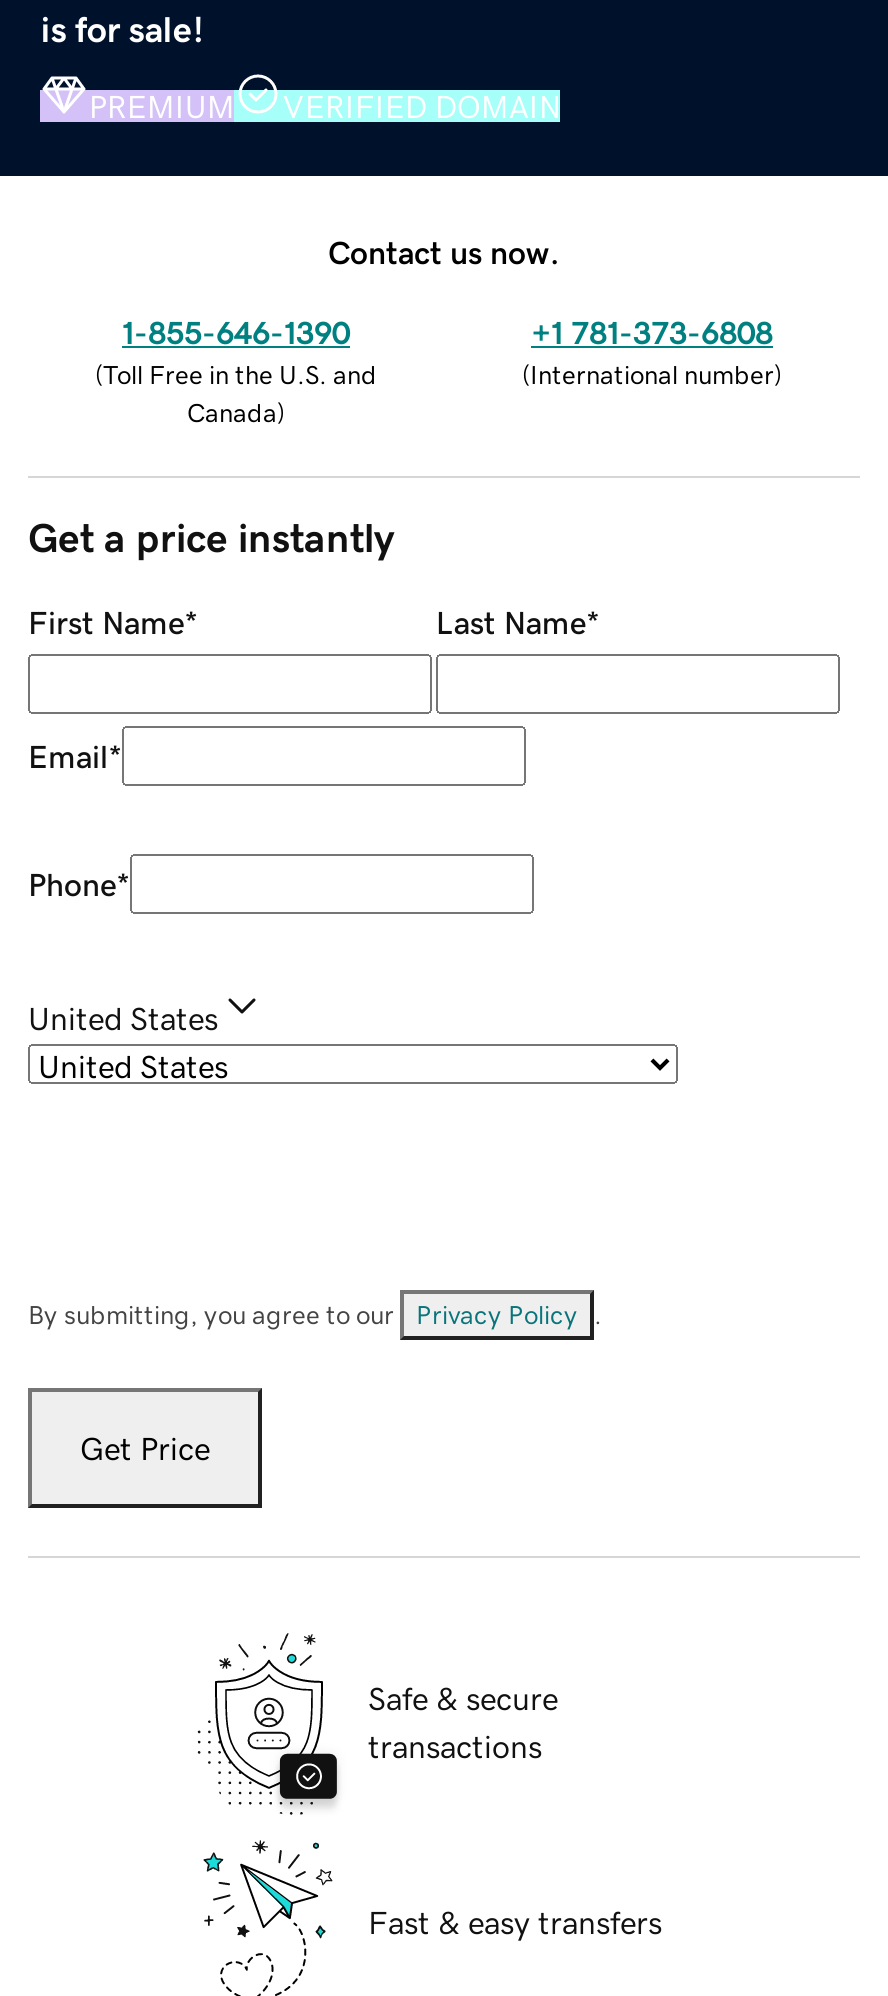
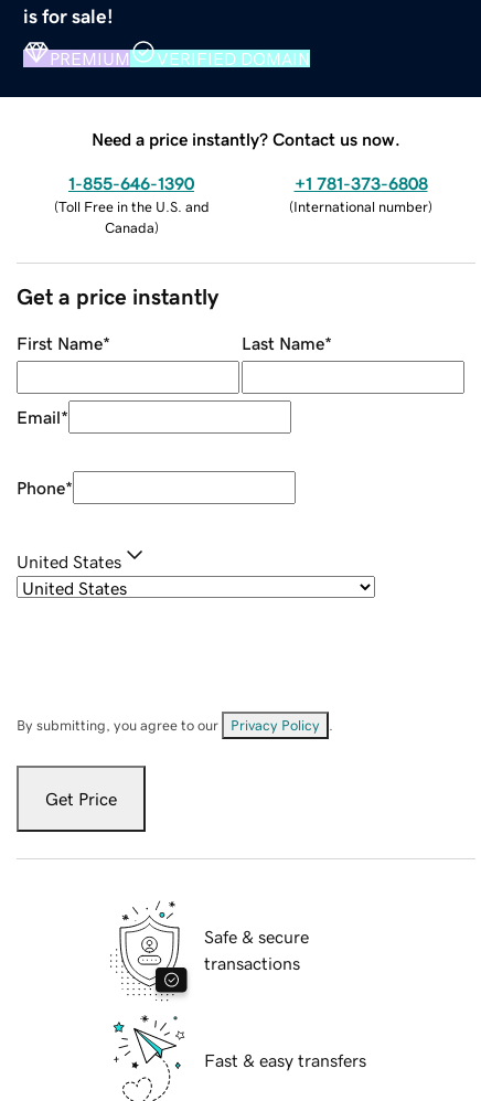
[328,235,560,267] Contact us now. -> [92,130,400,147] Need a price instantly? Contact us now.

